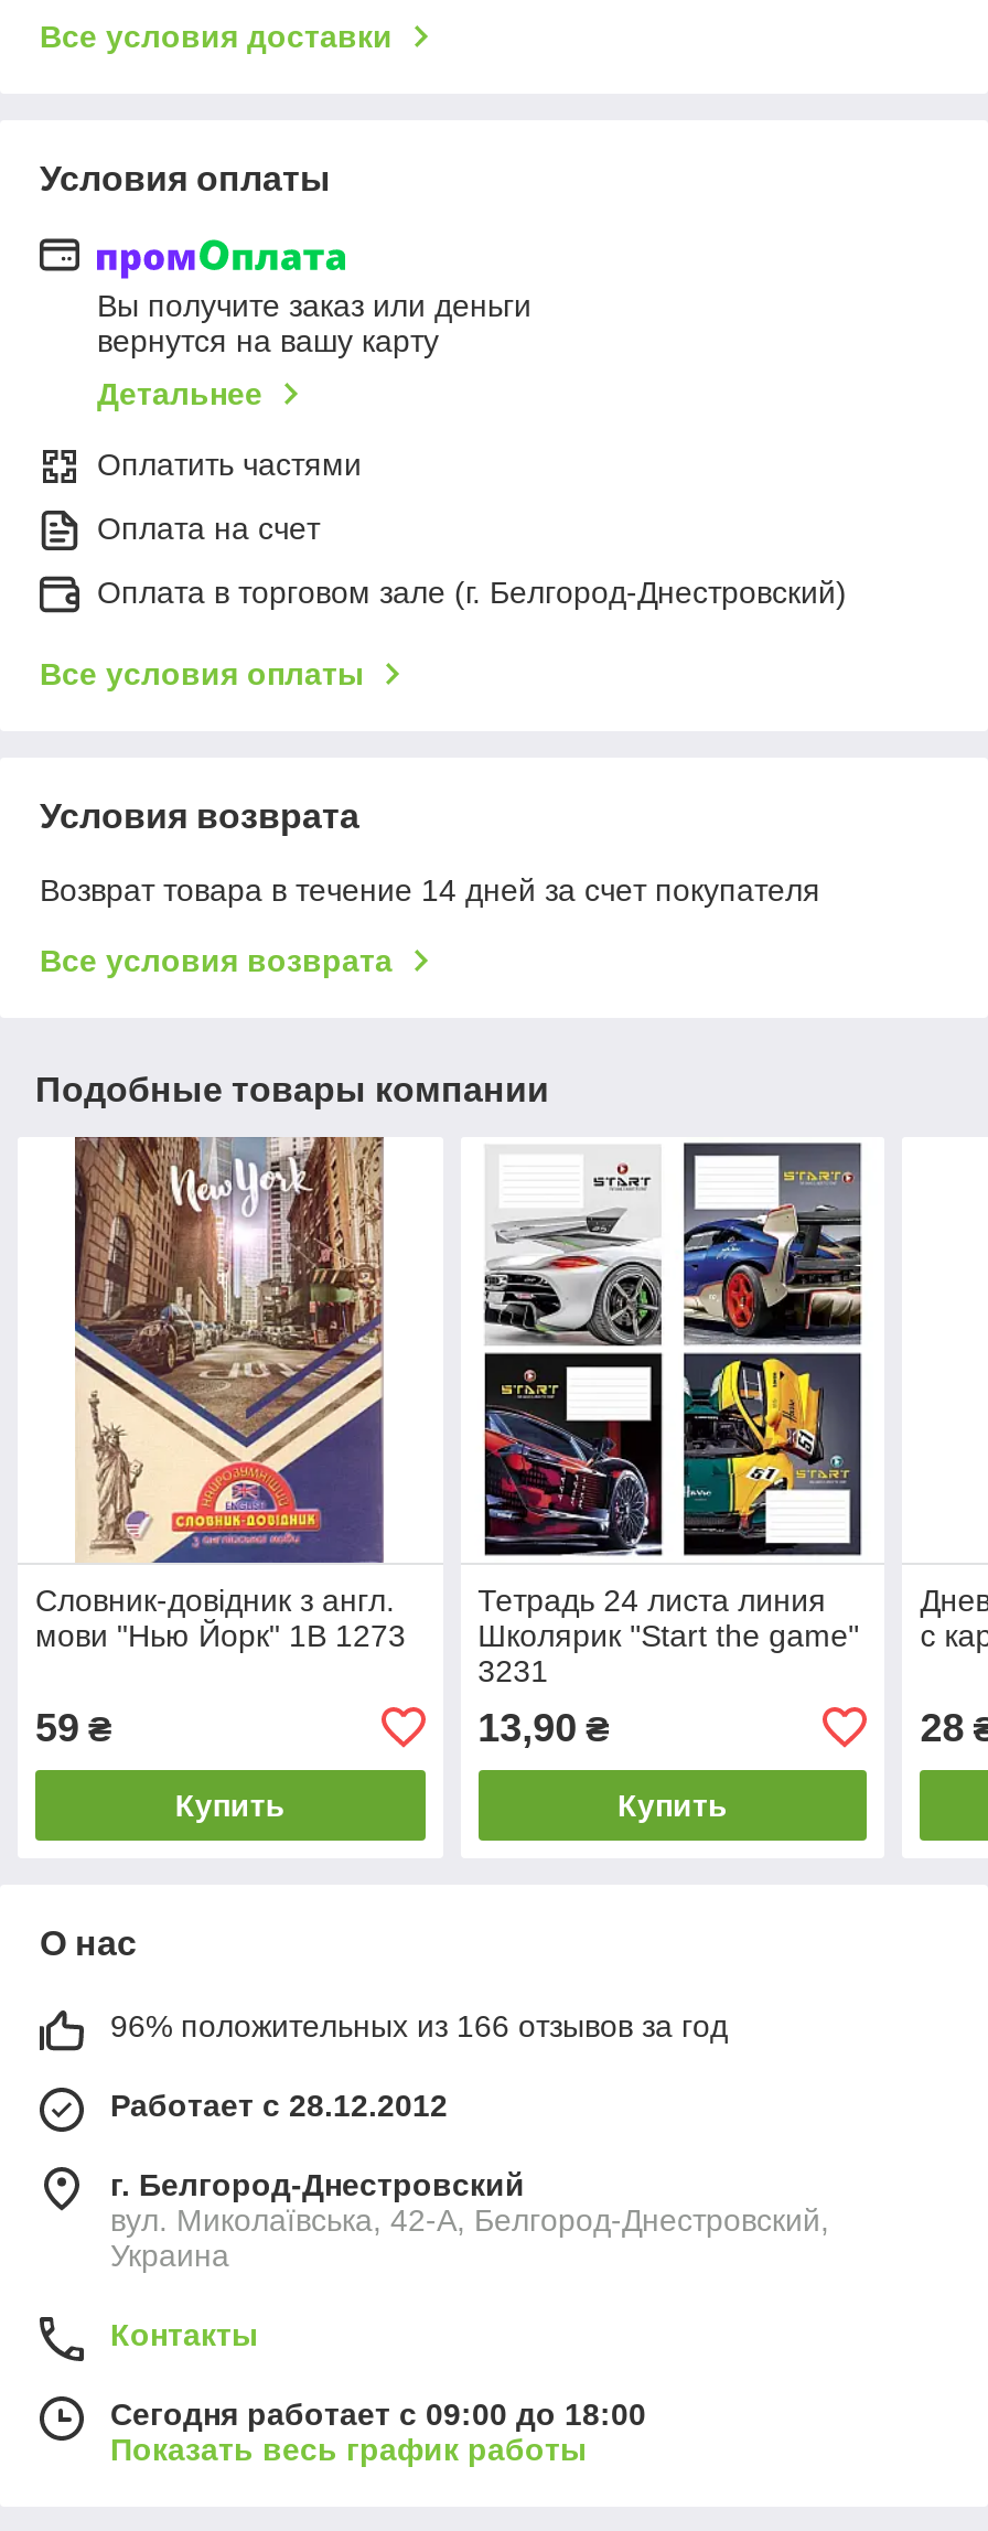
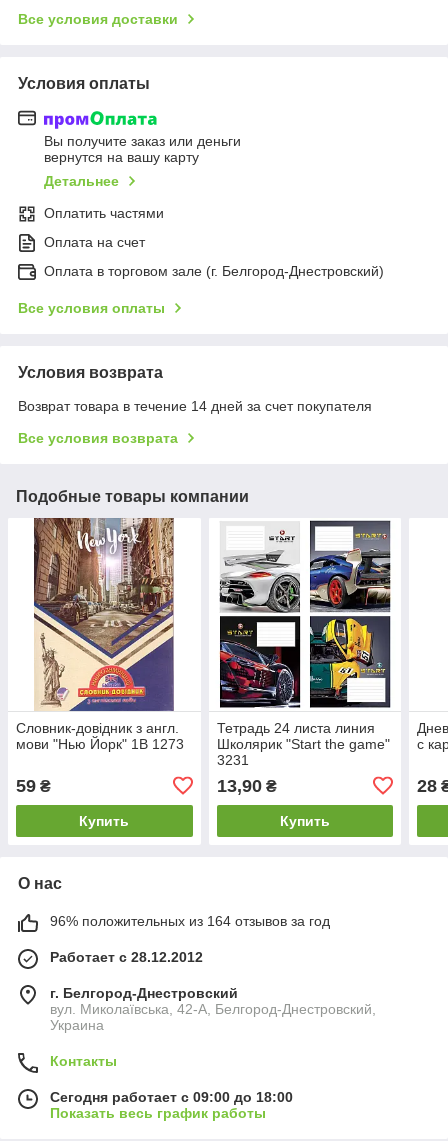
[110,2008,728,2043] 96% положительных из 166 отзывов за год -> [50,913,330,929] 96% положительных из 164 отзывов за год

